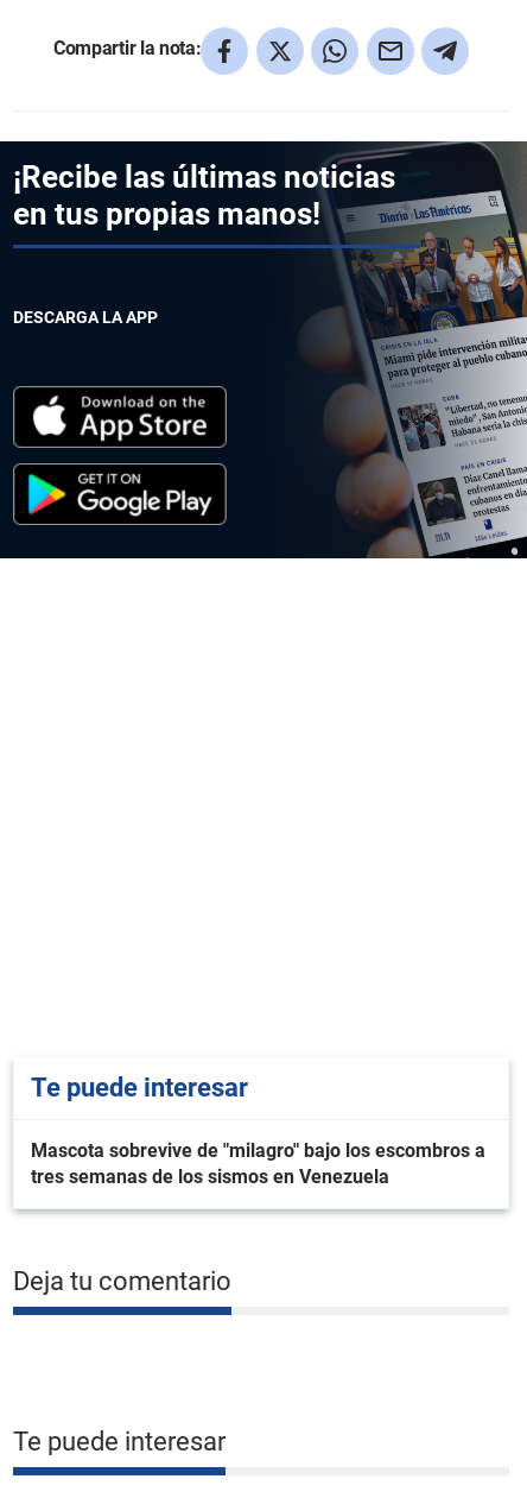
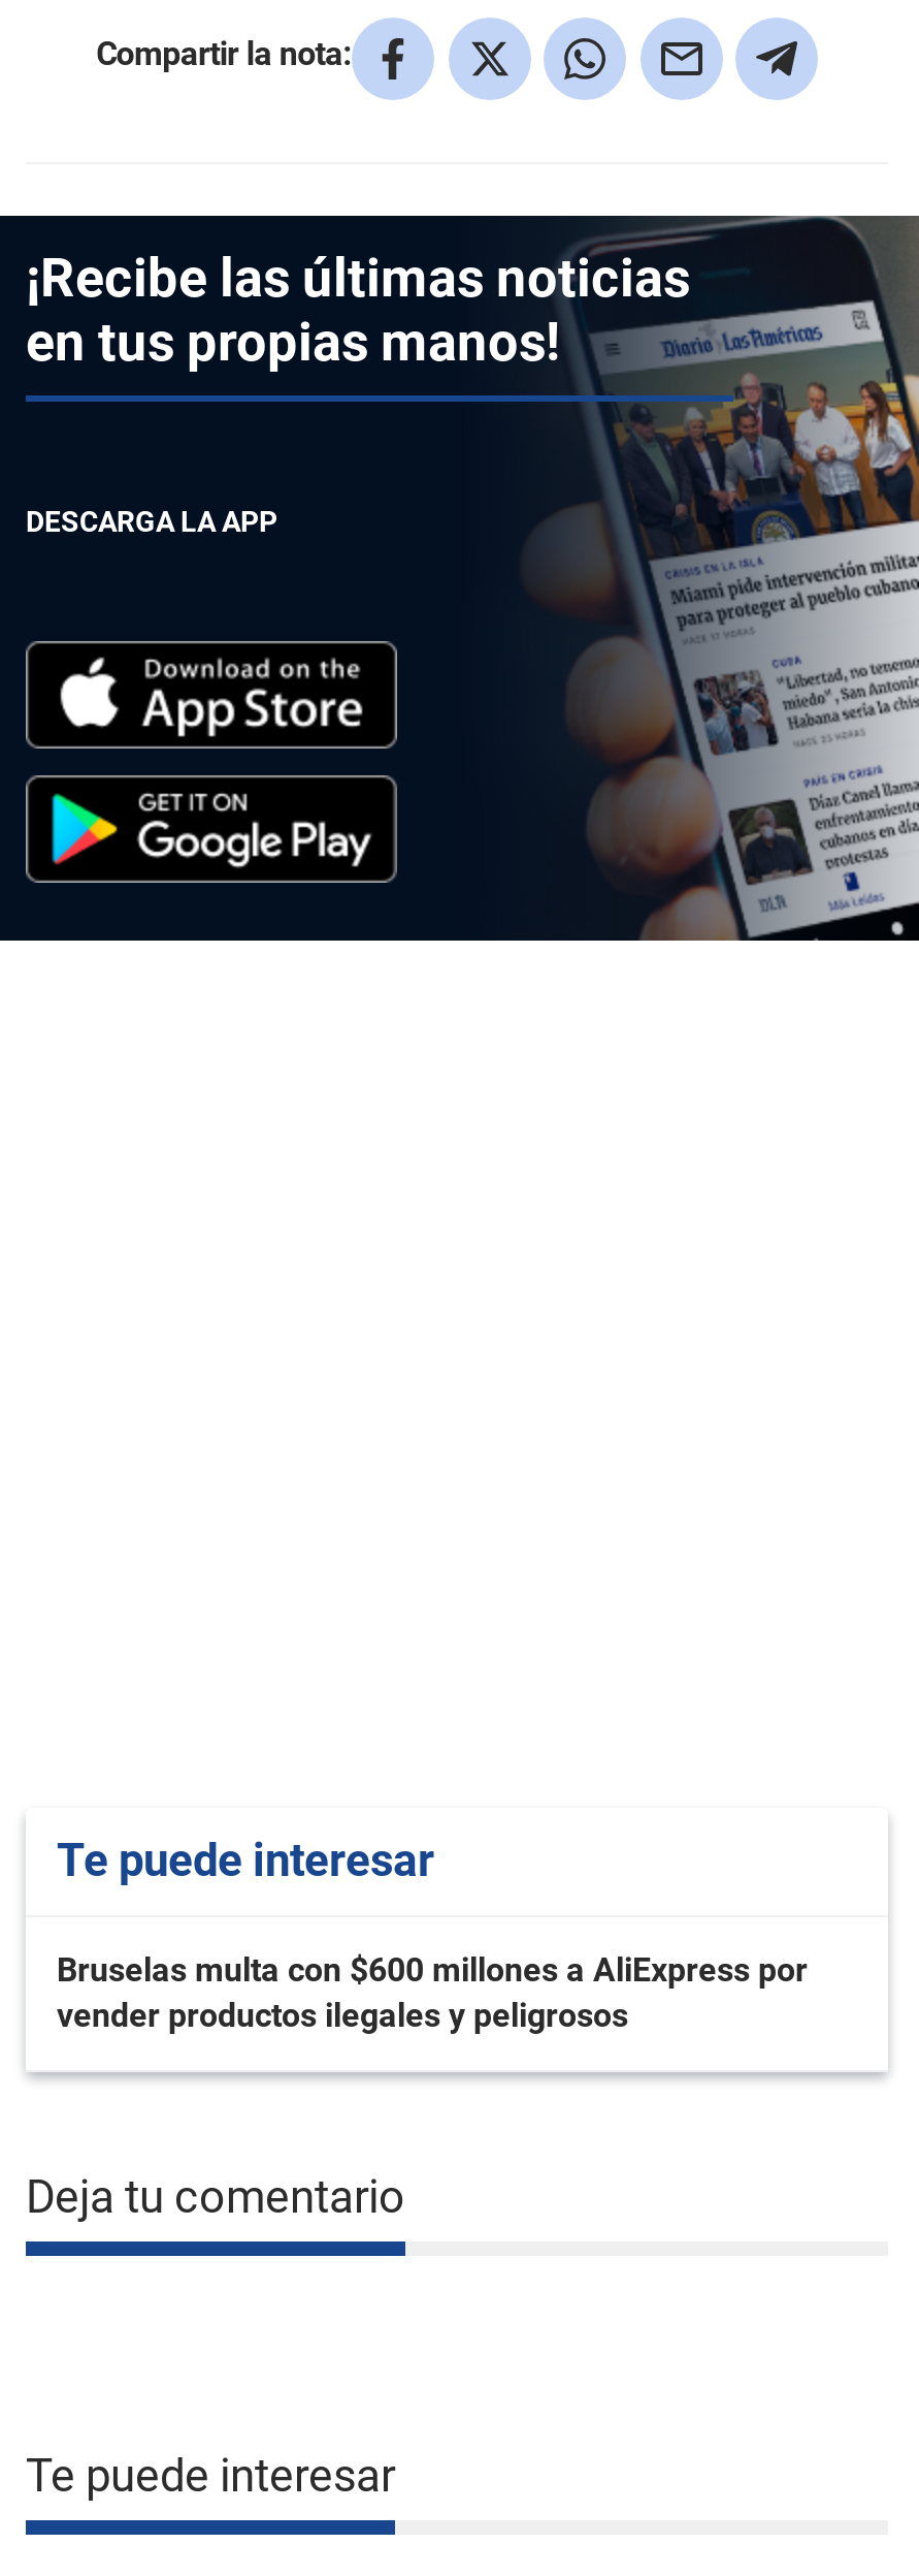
[31,1139,485,1188] Mascota sobrevive de "milagro" bajo los escombros a | tres semanas de los sismos en Venezuela -> [57,1951,808,2035] Bruselas multa con $600 millones a AliExpress por | vender productos ilegales y peligrosos

